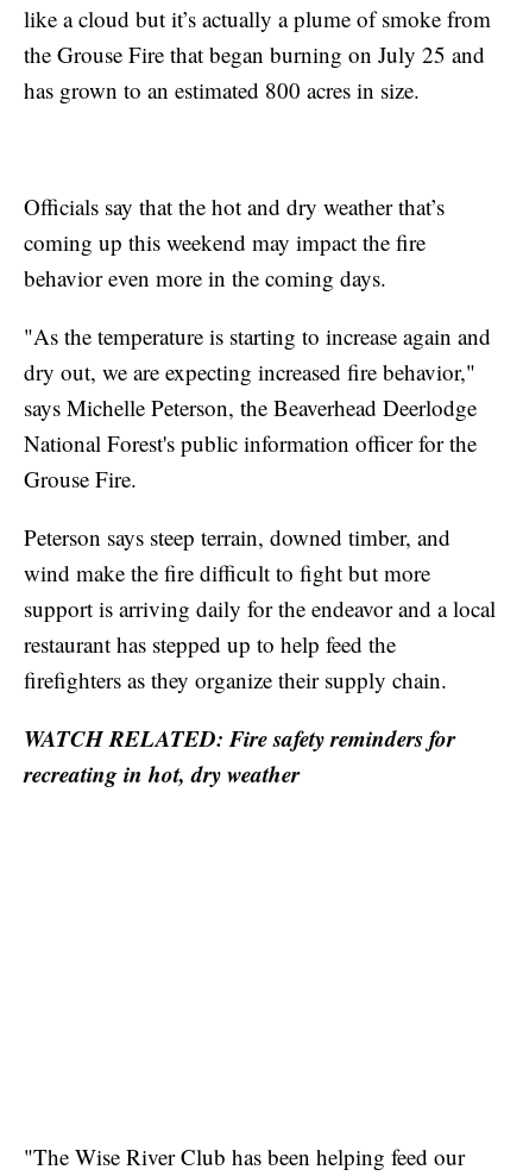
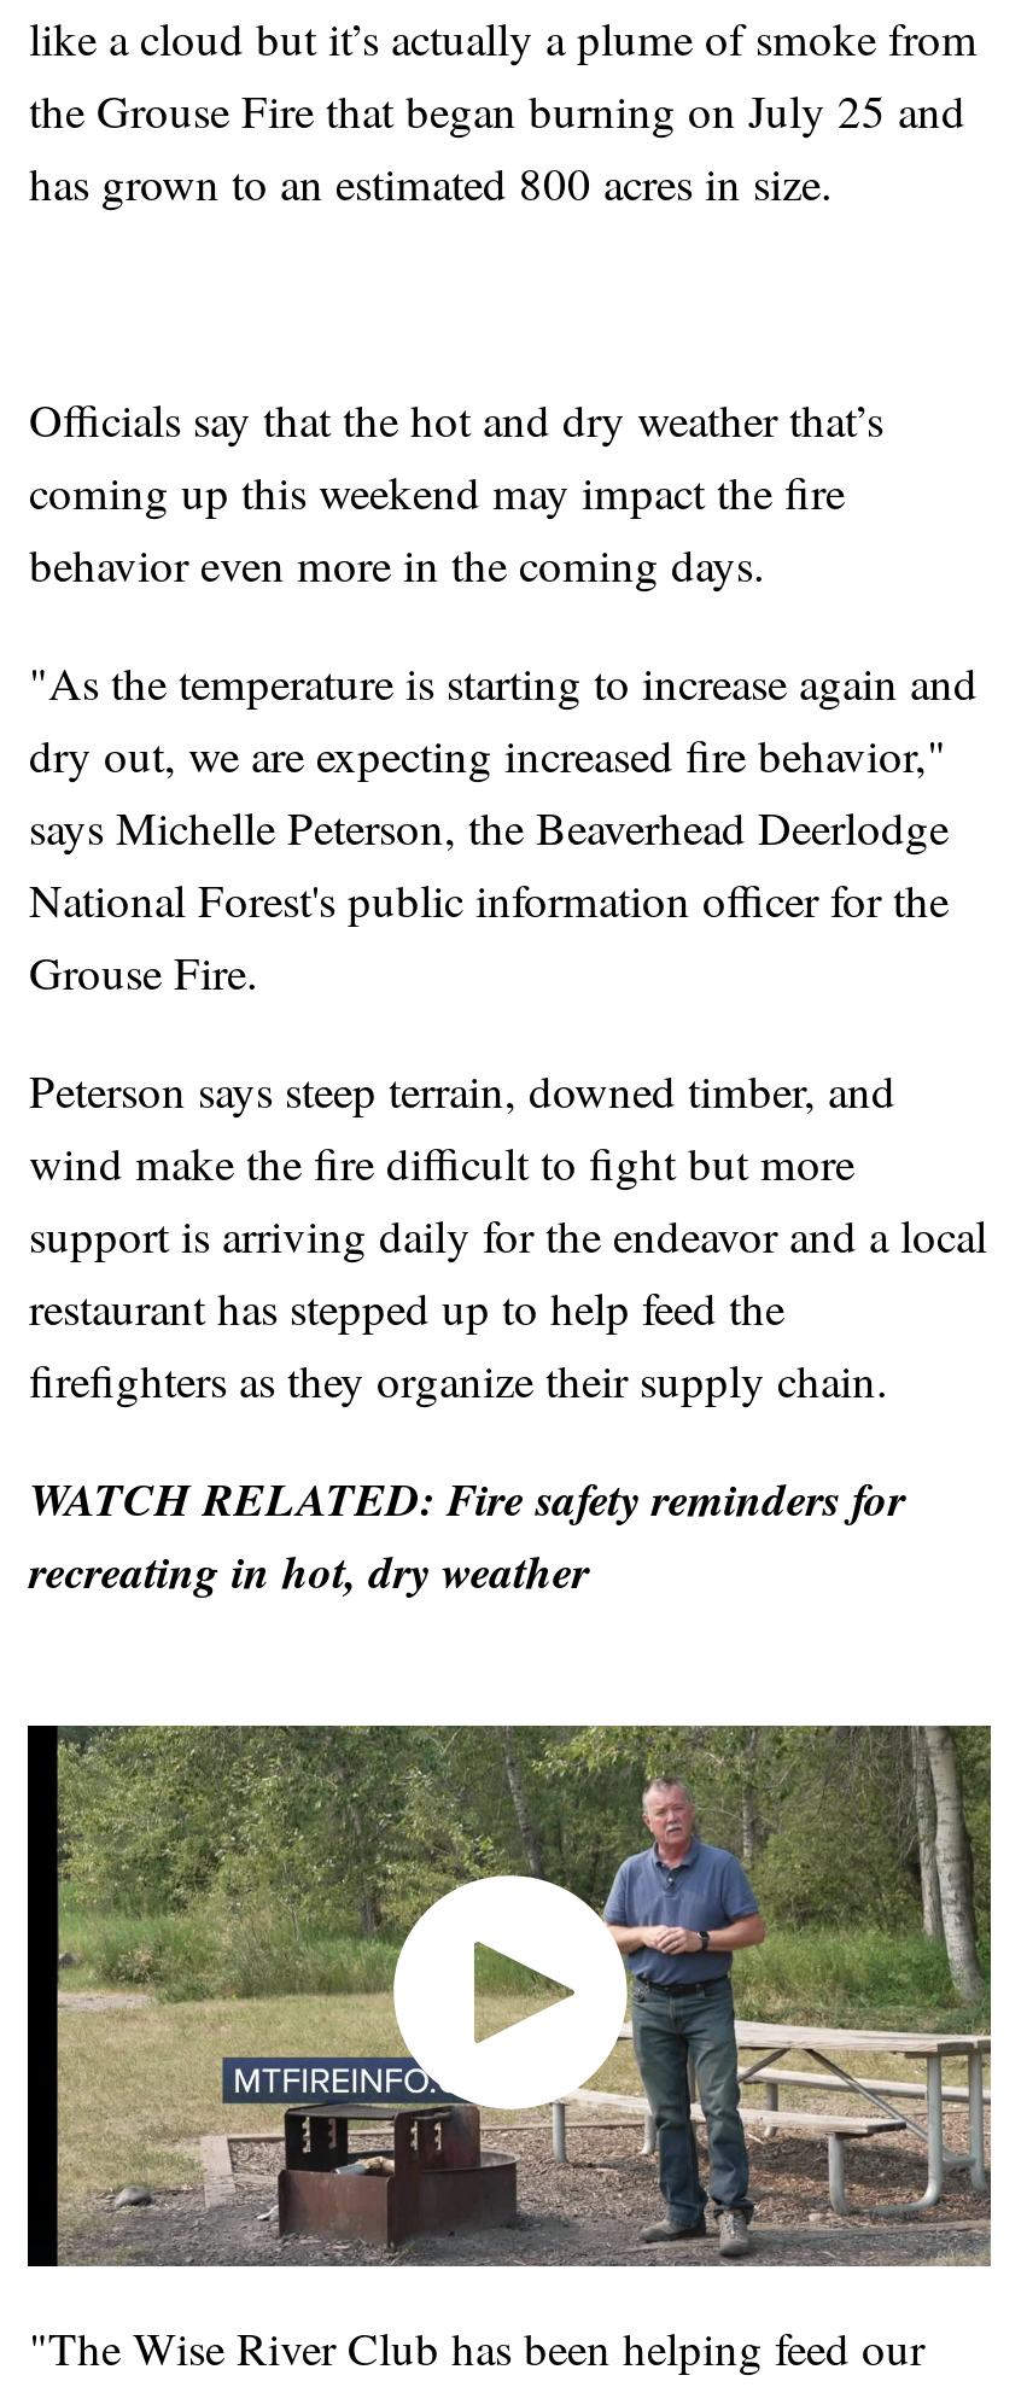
none -> [25,1723,993,2269] [image]

